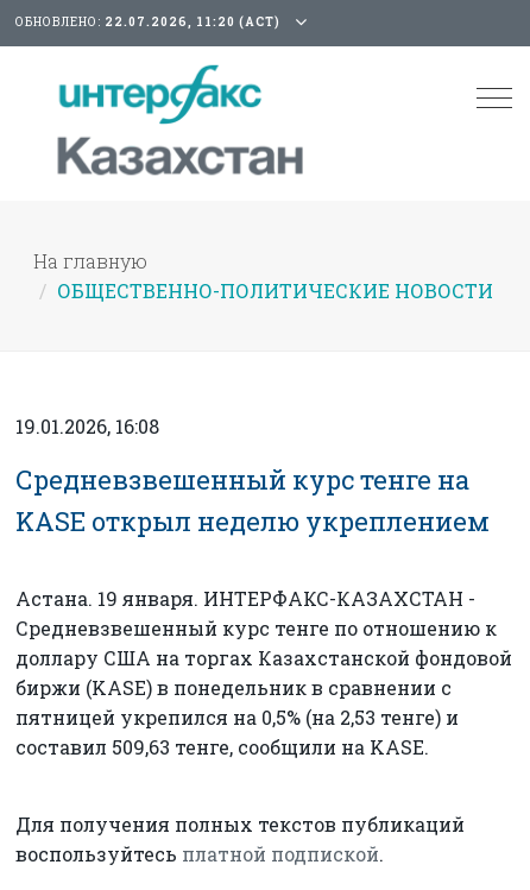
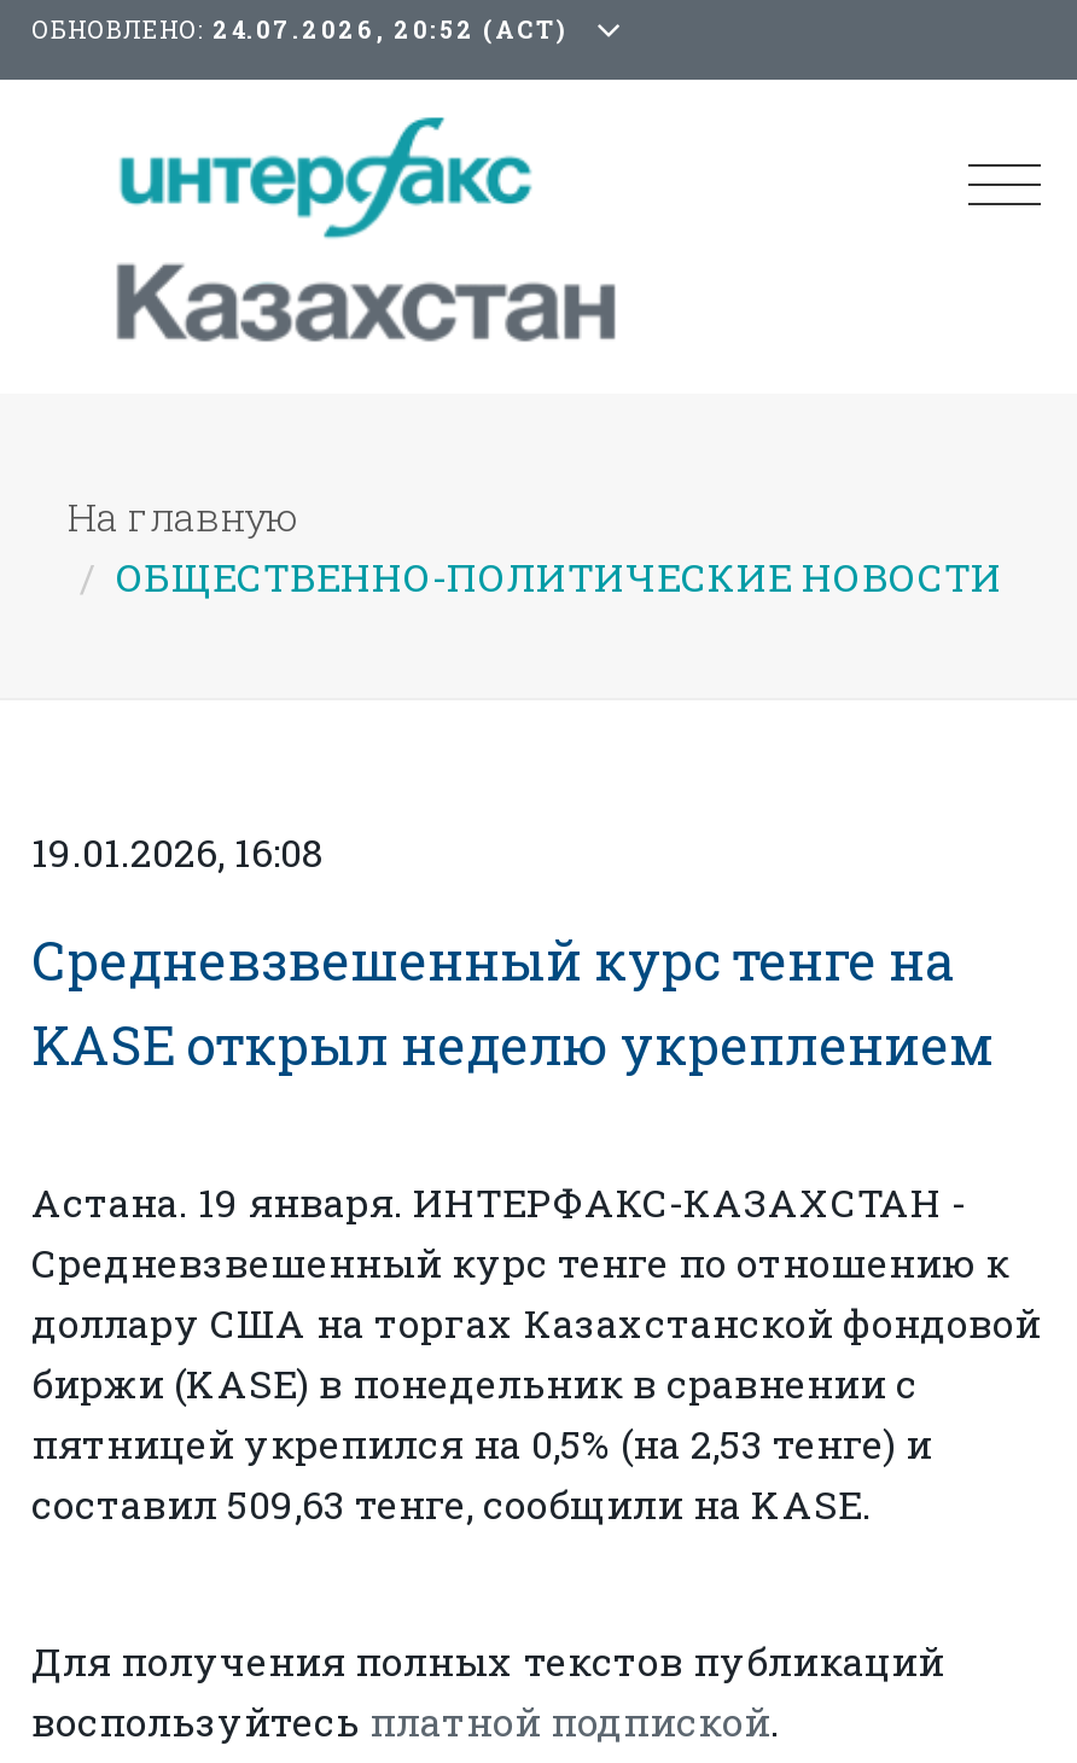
[15,14,280,30] ОБНОВЛЕНО: 22.07.2026, 11:20 (АСТ) -> [31,14,567,46] ОБНОВЛЕНО: 24.07.2026, 20:52 (АСТ)

